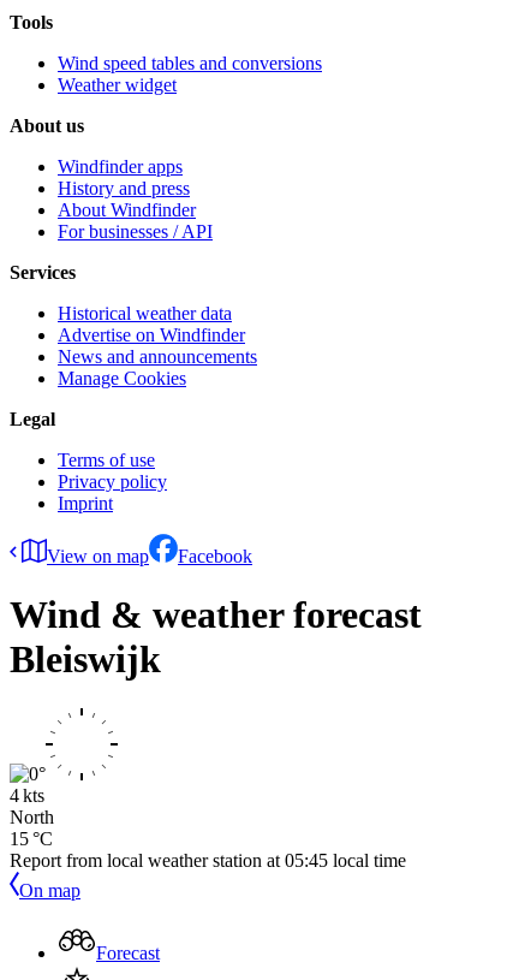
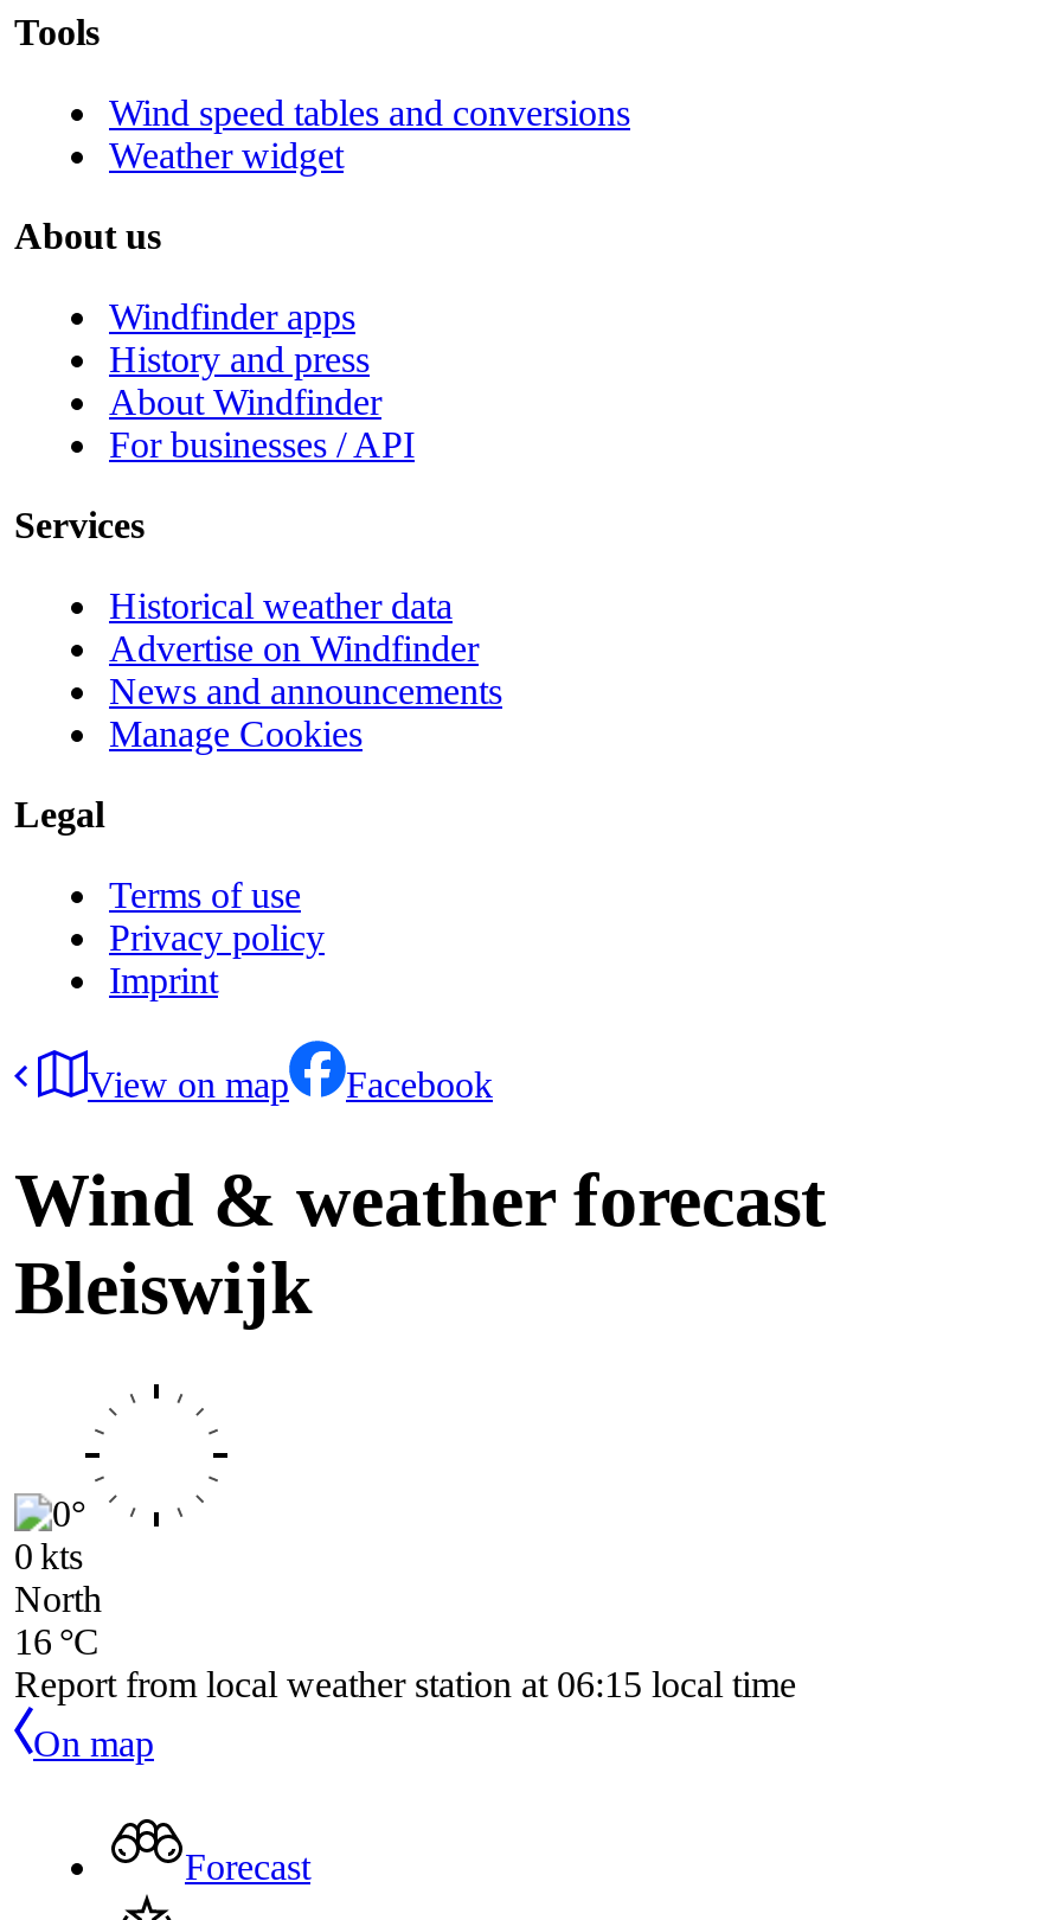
[10,785,44,806] 4 kts -> [14,1536,83,1576] 0 kts
[10,828,53,849] 15 °C -> [14,1621,100,1661] 16 °C
[10,850,406,870] Report from local weather station at 05:45 local time -> [14,1664,796,1704] Report from local weather station at 06:15 local time

